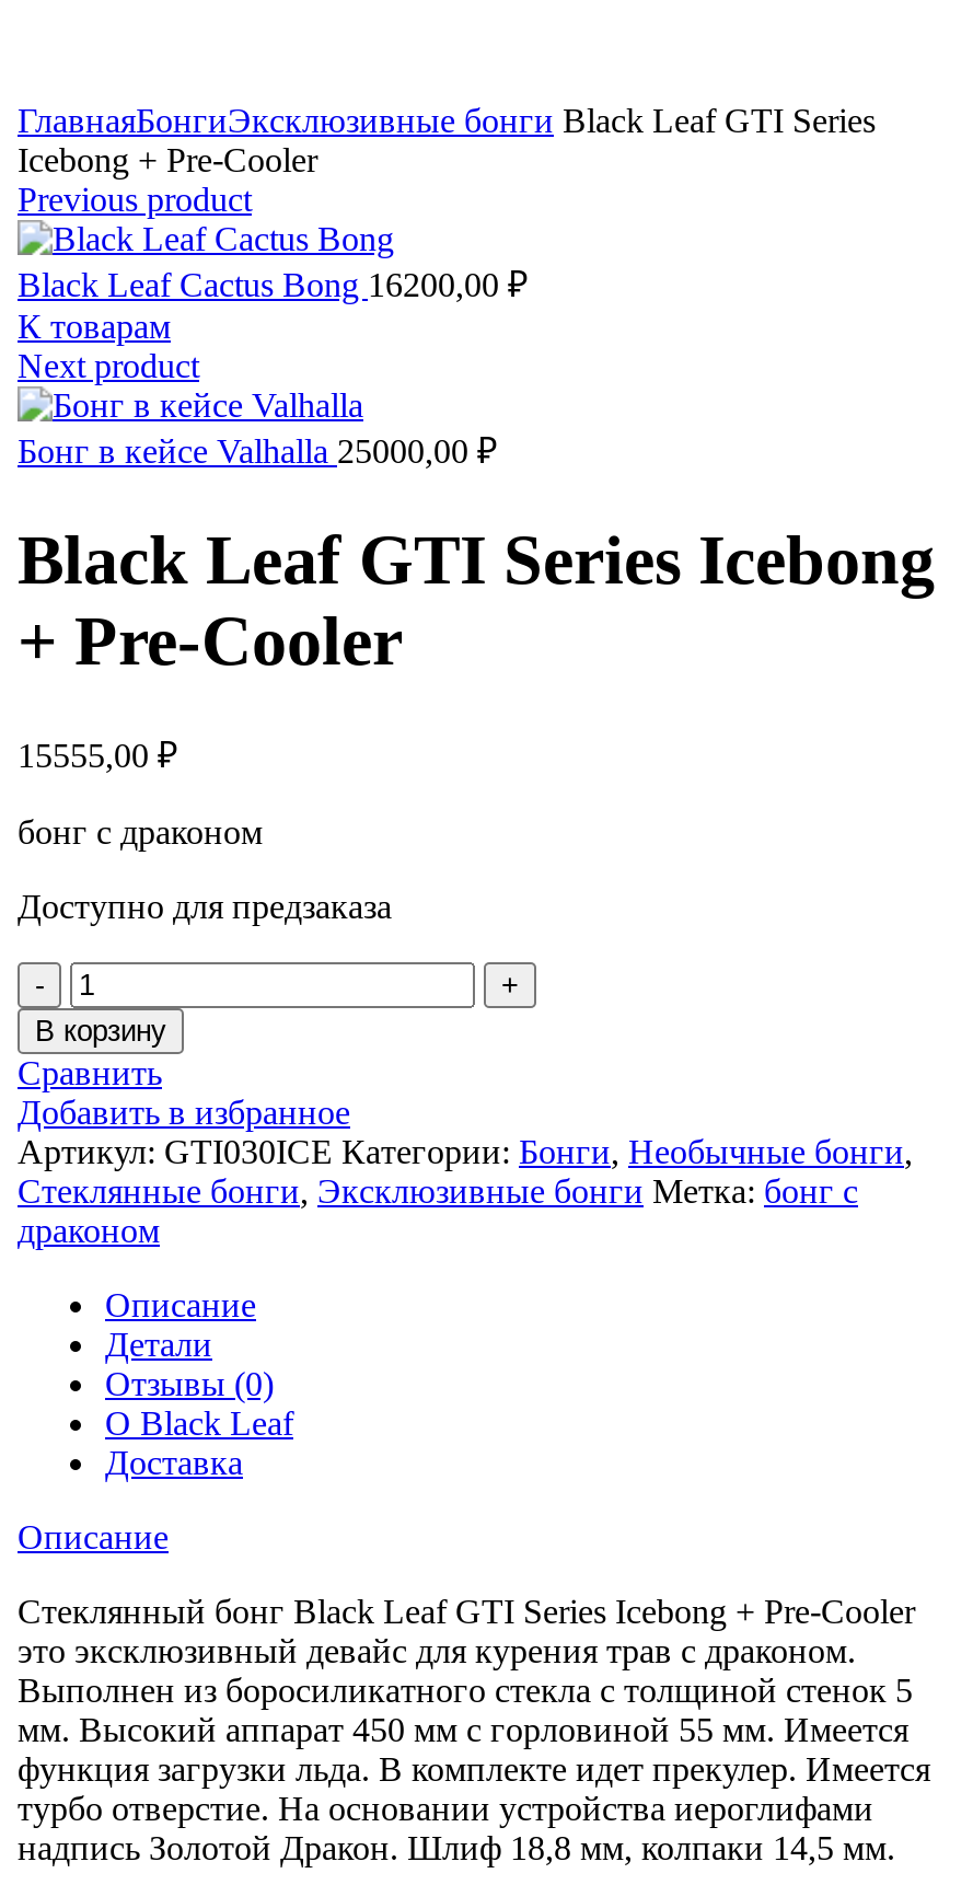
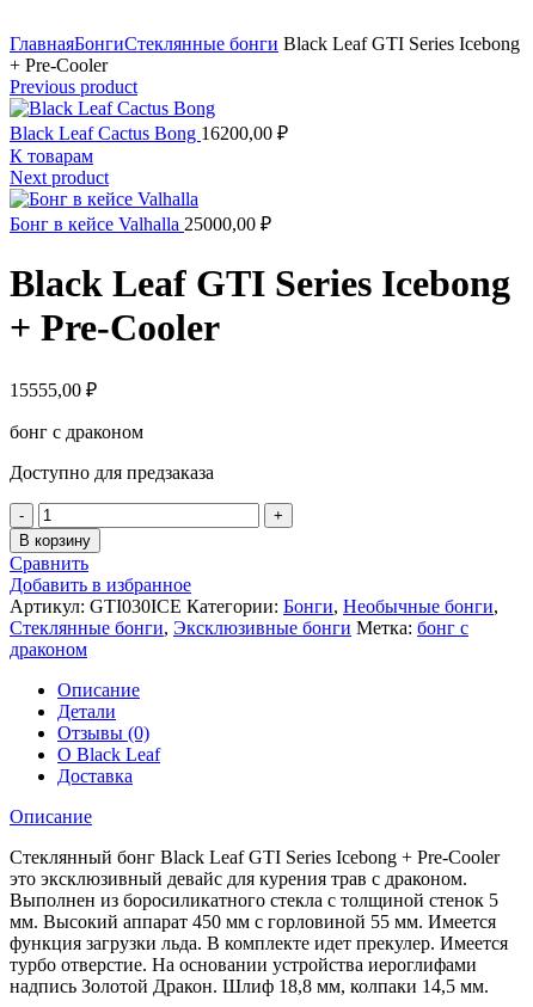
[18,102,876,178] ГлавнаяБонгиЭксклюзивные бонги Black Leaf GTI Series | Icebong + Pre-Cooler -> [10,33,520,75] ГлавнаяБонгиСтеклянные бонги Black Leaf GTI Series Icebong | + Pre-Cooler

